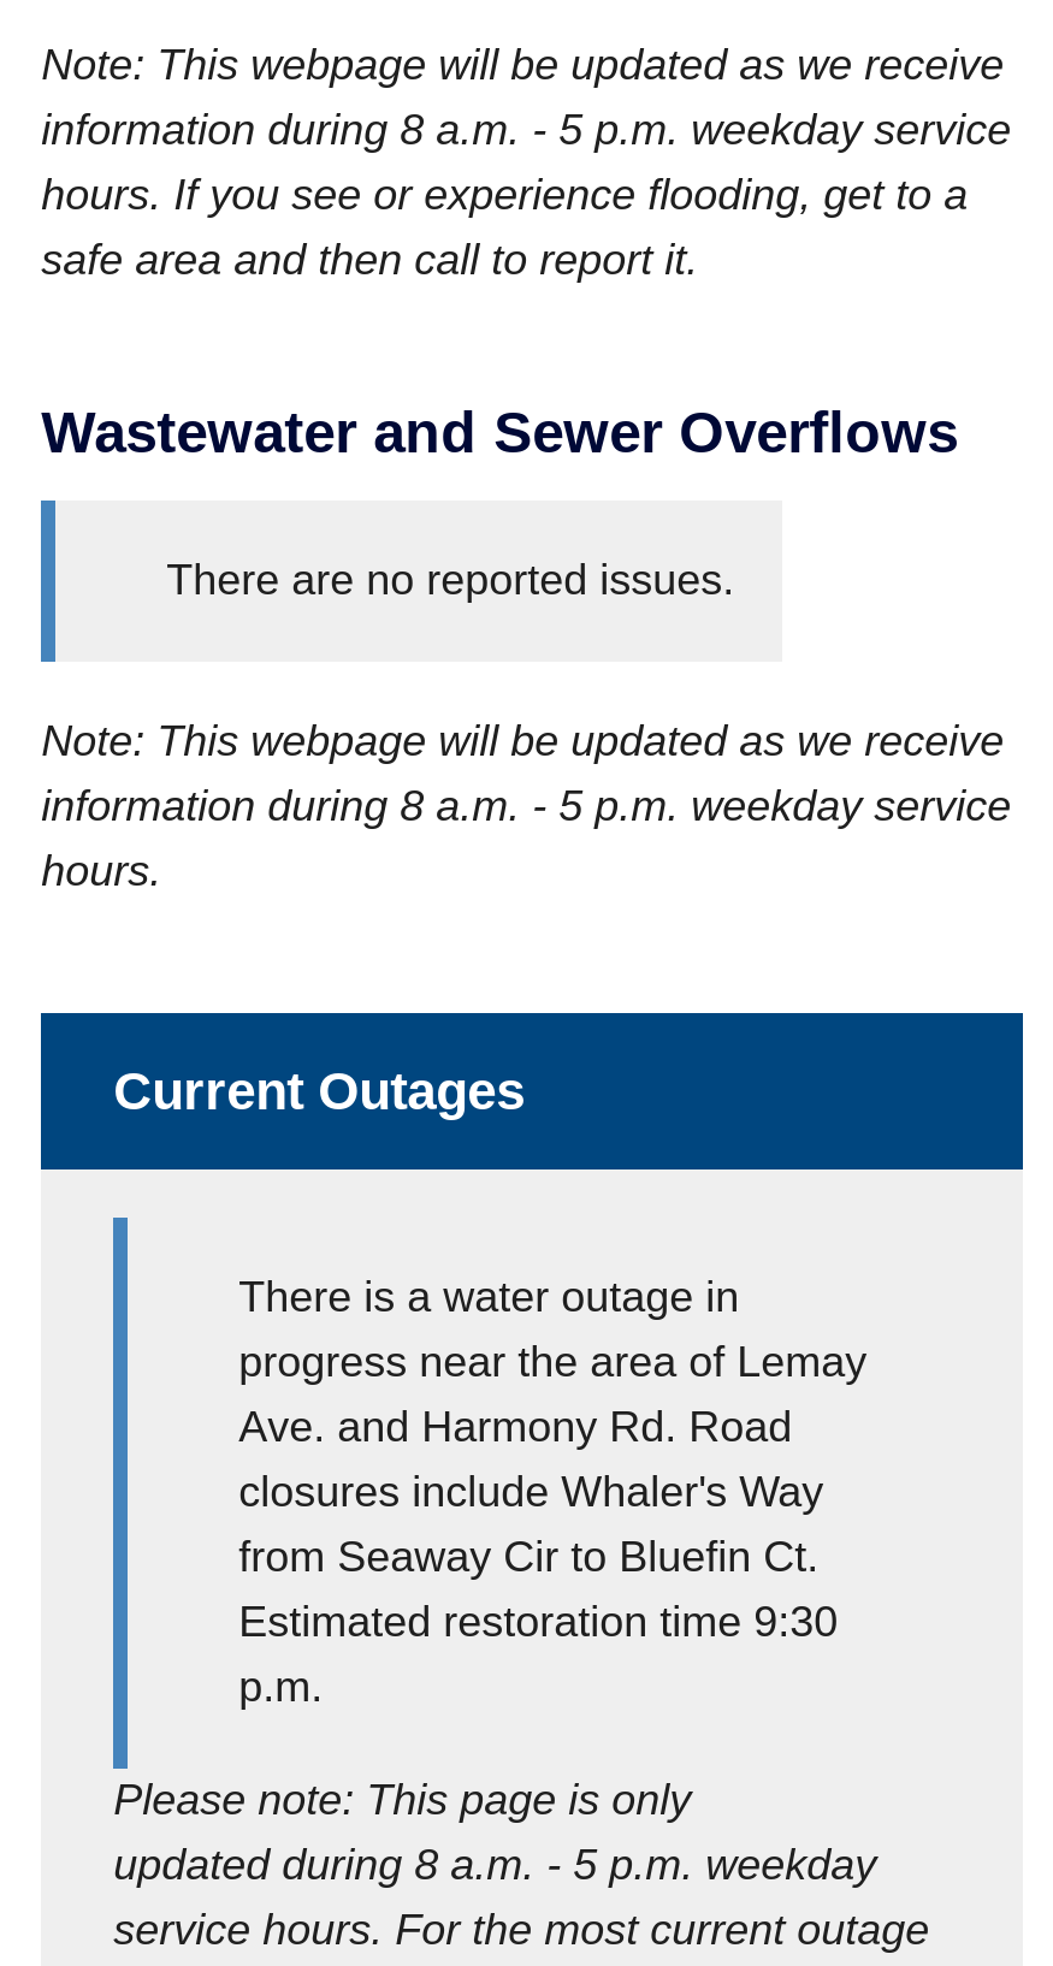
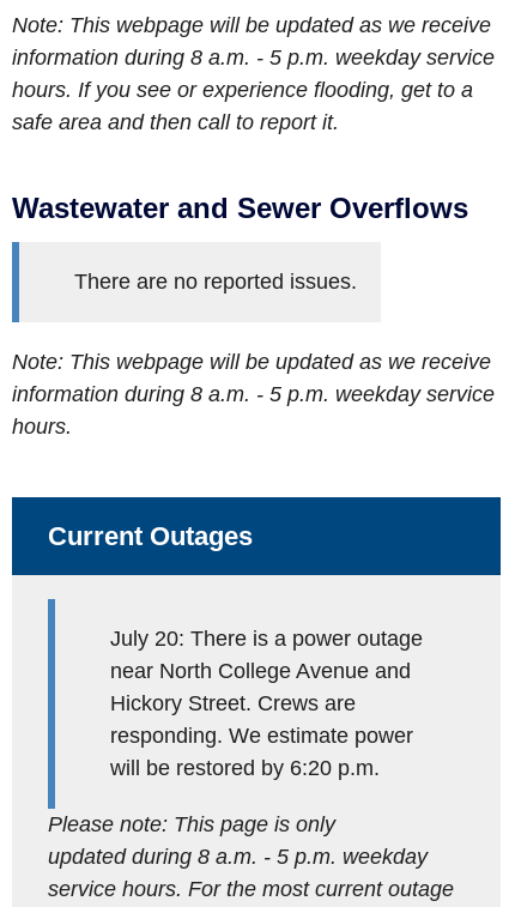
[239,1274,867,1712] There is a water outage in | progress near the area of Lemay | Ave. and Harmony Rd. Road | closures include Whaler's Way | from Seaway Cir to Bluefin Ct. | Estimated restoration time 9:30 | p.m. -> [110,627,423,780] July 20: There is a power outage | near North College Avenue and | Hickory Street. Crews are | responding. We estimate power | will be restored by 6:20 p.m.

